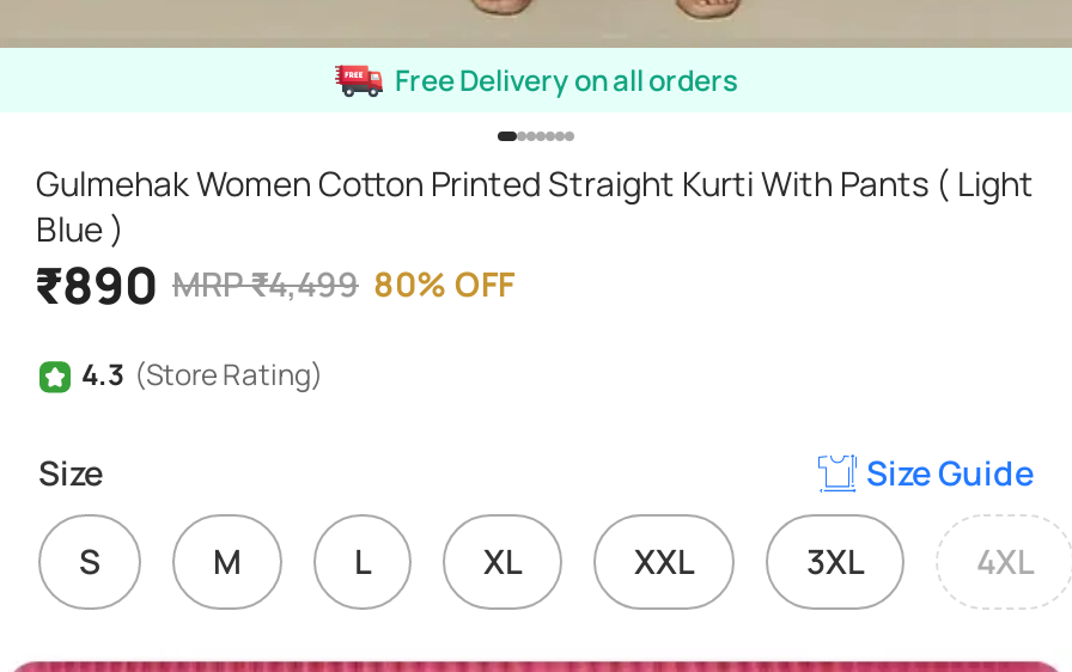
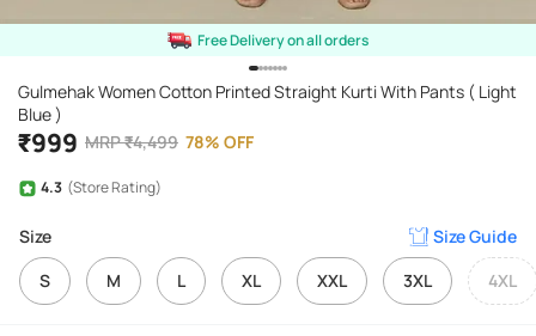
[36,252,514,319] ₹890 MRP₹4,499 80% OFF -> [18,126,254,159] ₹999 MRP₹4,499 78% OFF

